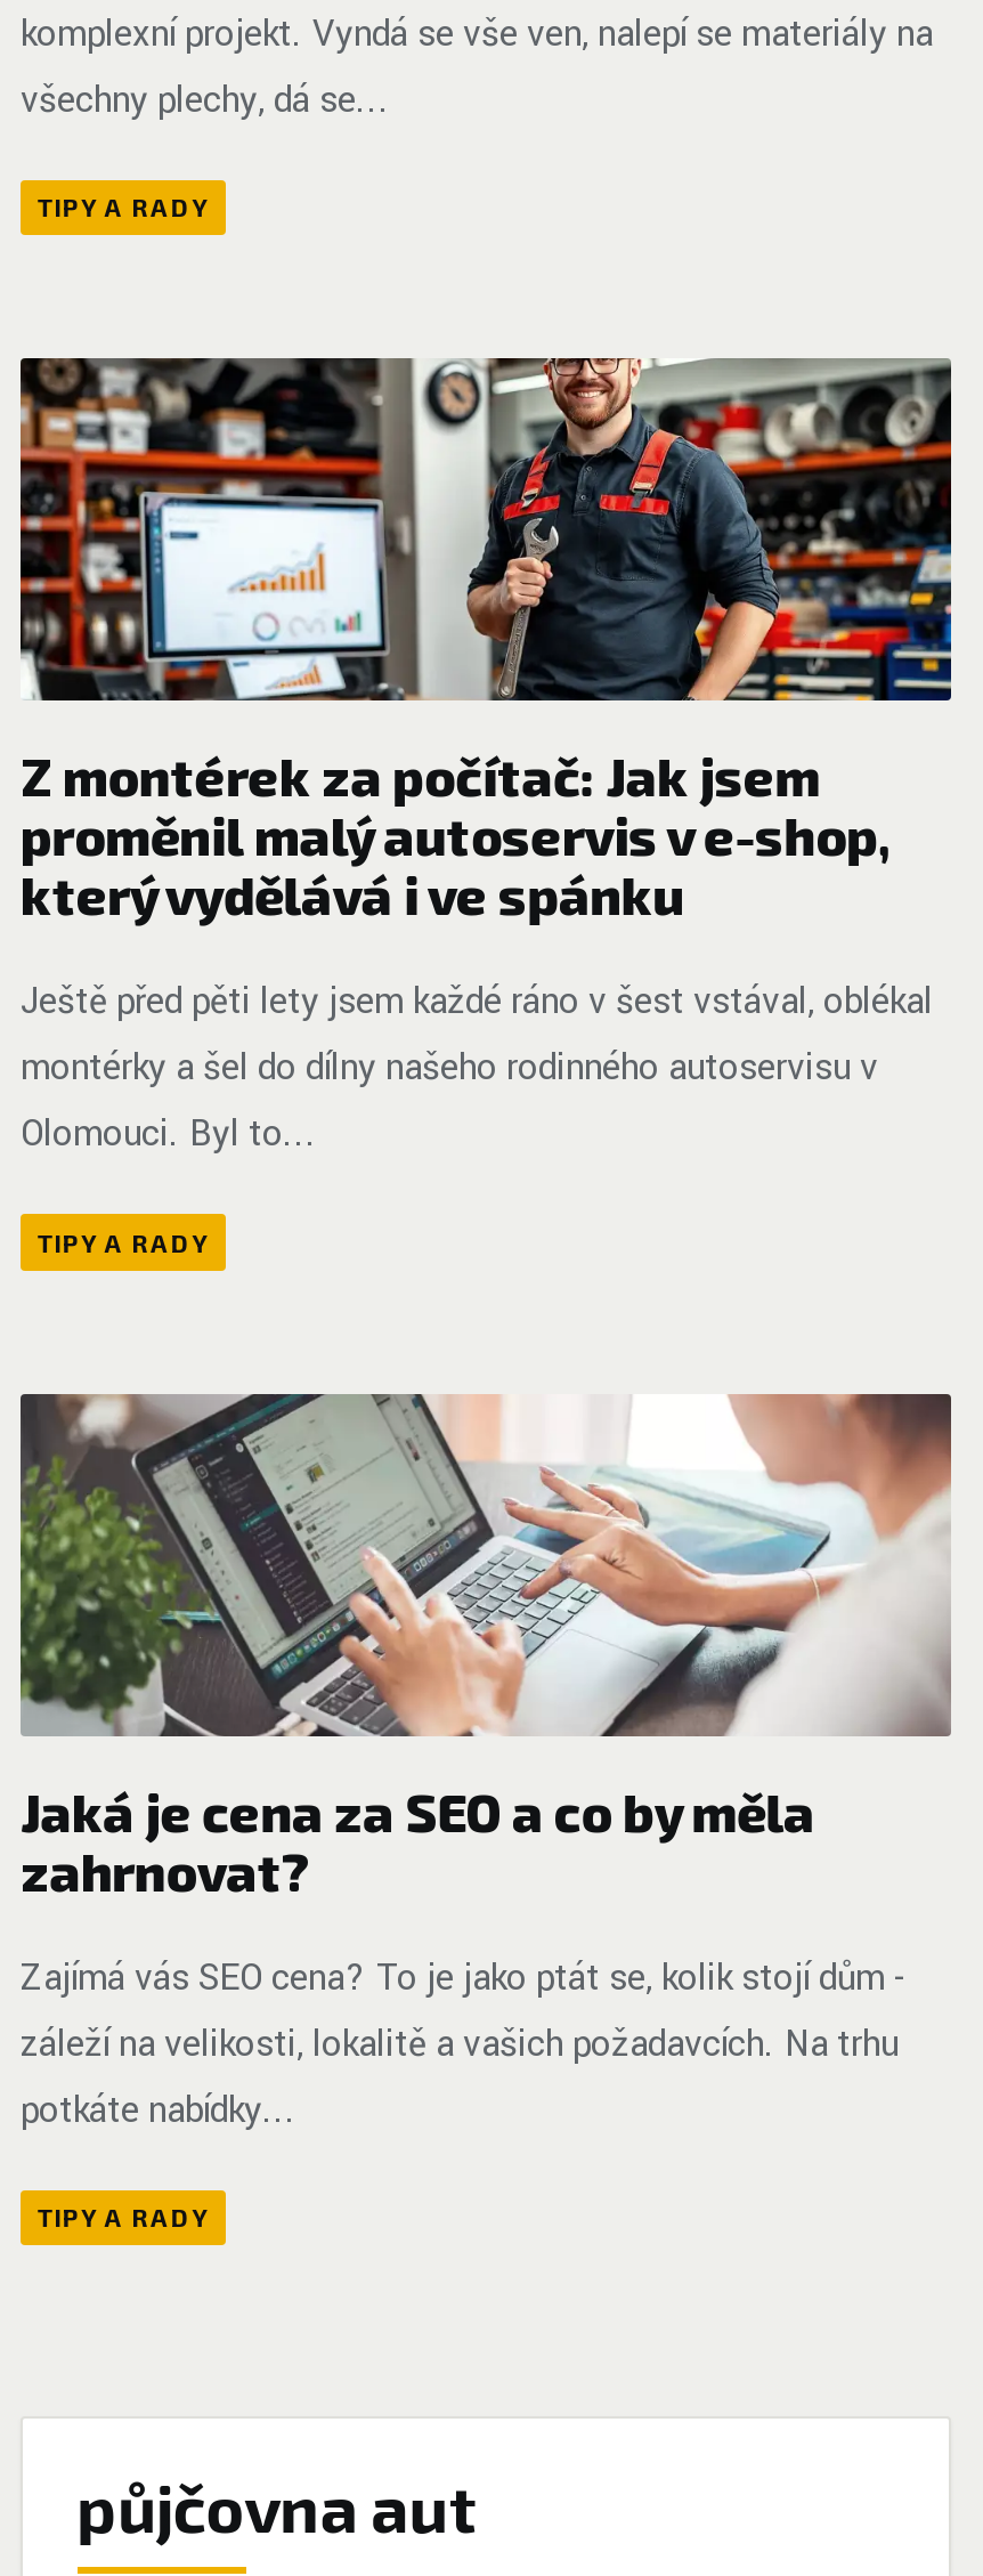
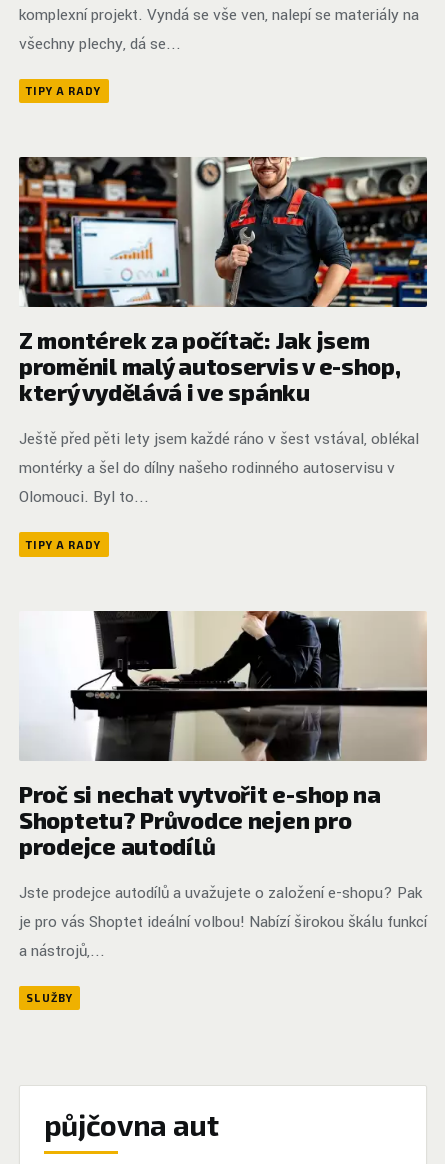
[18,1392,951,1902] [image] | Jaká je cena za SEO a co by měla | zahrnovat? -> [19,610,428,860] [image] | Proč si nechat vytvořit e-shop na | Shoptetu? Průvodce nejen pro | prodejce autodílů
[21,1953,908,2135] Zajímá vás SEO cena? To je jako ptát se, kolik stojí dům - | záleží na velikosti, lokalitě a vašich požadavcích. Na trhu | potkáte nabídky... -> [19,882,427,962] Jste prodejce autodílů a uvažujete o založení e-shopu? Pak | je pro vás Shoptet ideální volbou! Nabízí širokou škálu funkcí | a nástrojů,...
[37,2202,208,2231] TIPY A RADY -> [26,991,73,1004] SLUŽBY

